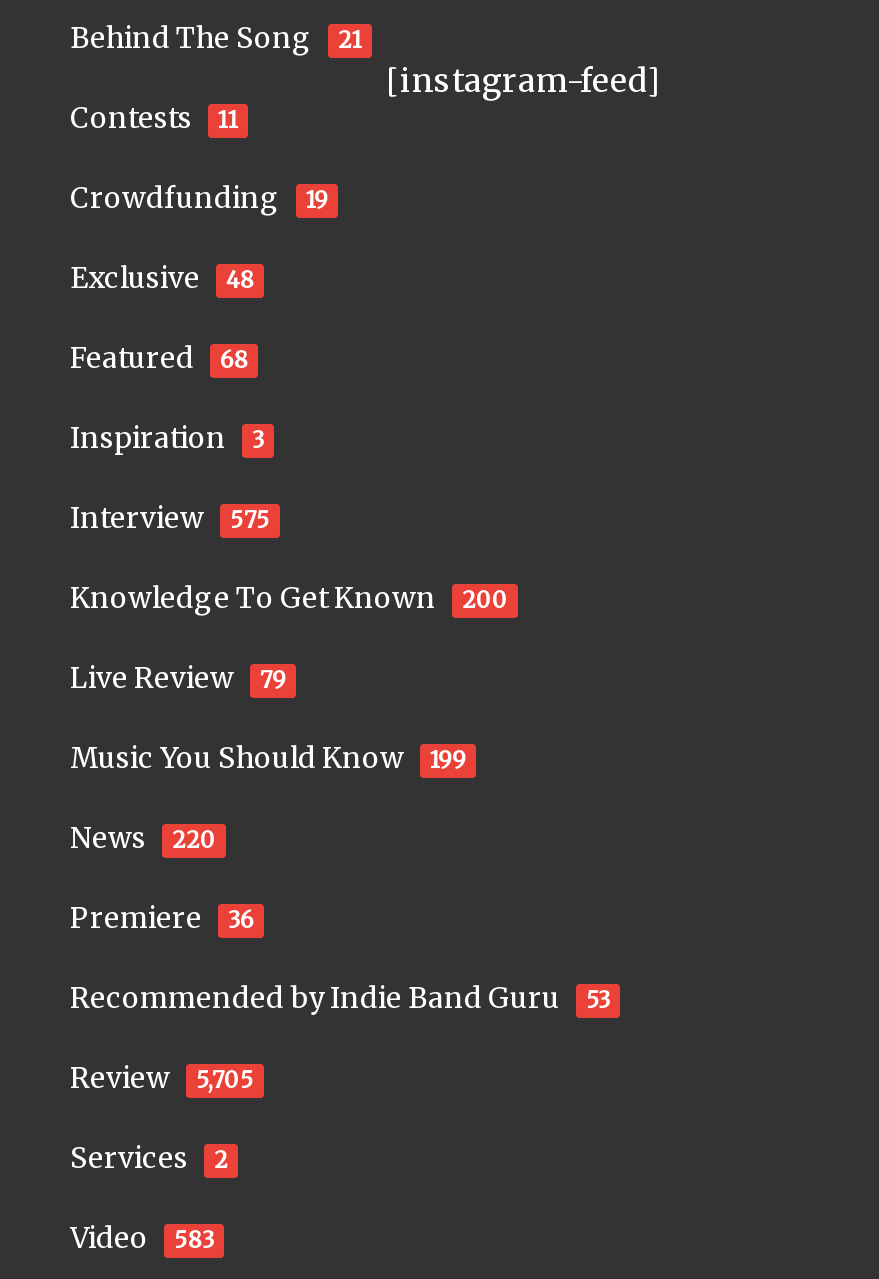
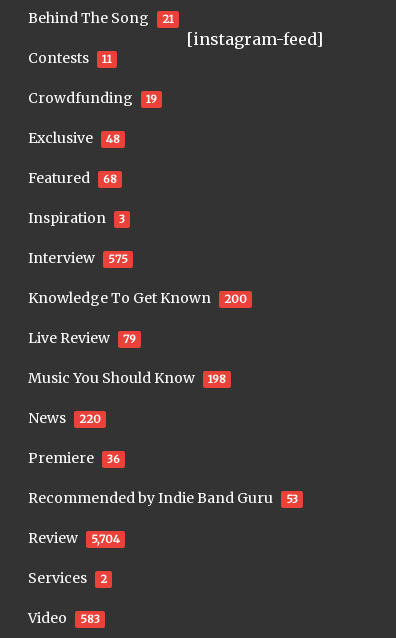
[70,740,466,776] Music You Should Know 199 -> [28,369,226,387] Music You Should Know 198
[70,1060,254,1096] Review 5,705 -> [28,529,120,547] Review 5,704

